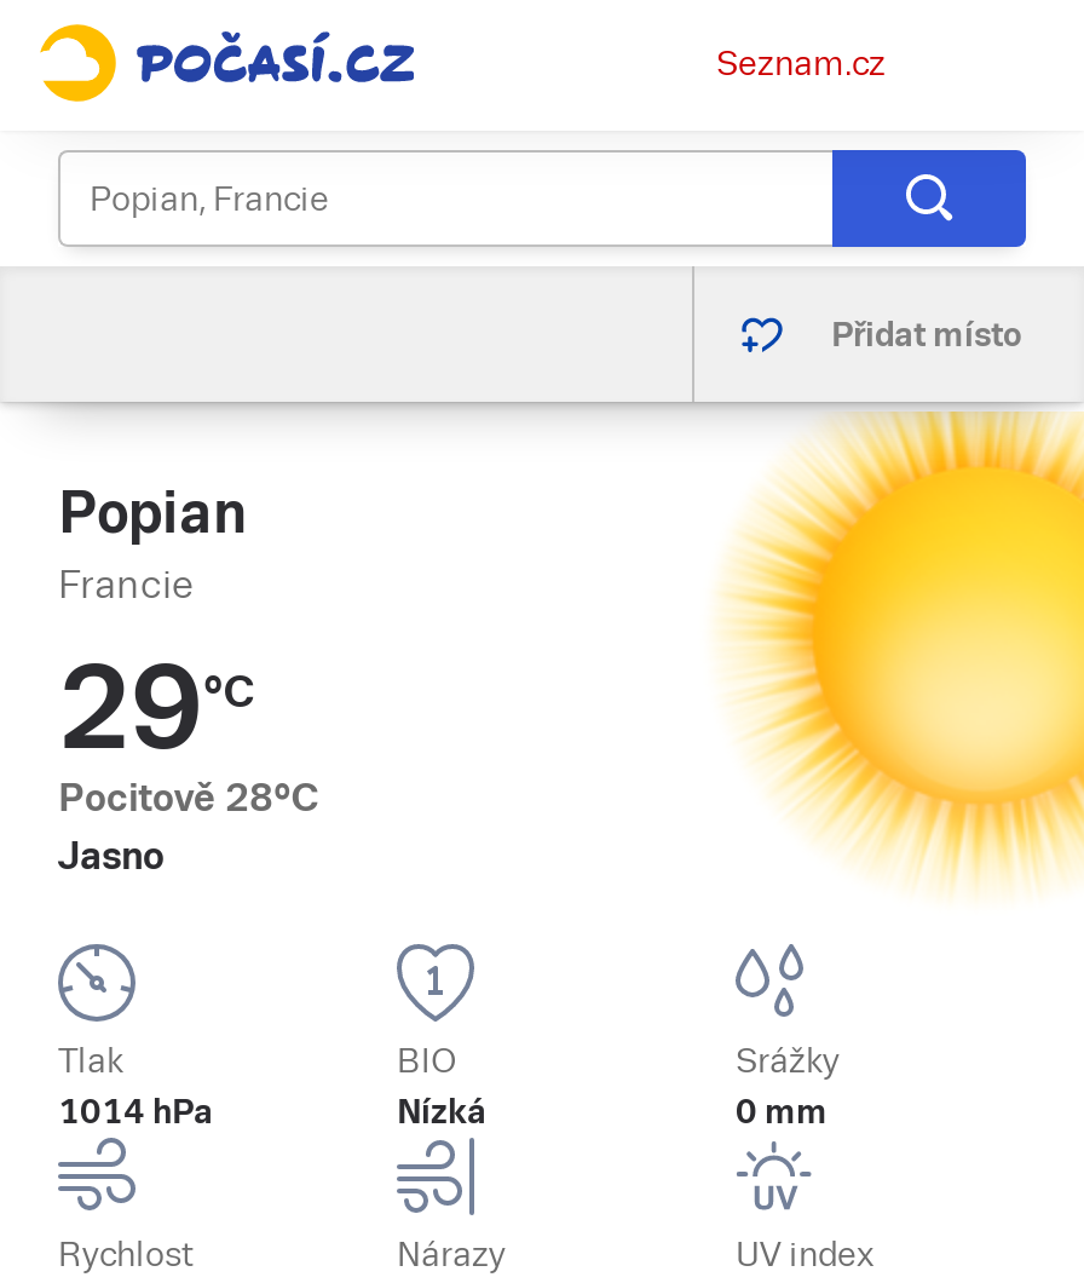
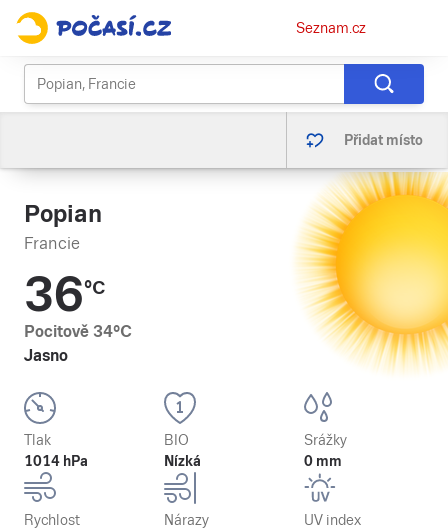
[58,641,254,775] 29°C -> [24,267,105,322] 36°C
[58,775,319,821] Pocitově 28°C -> [24,322,132,341] Pocitově 34°C

